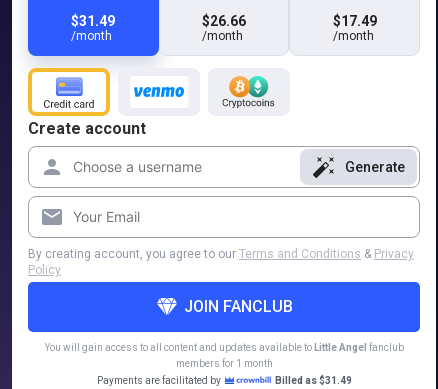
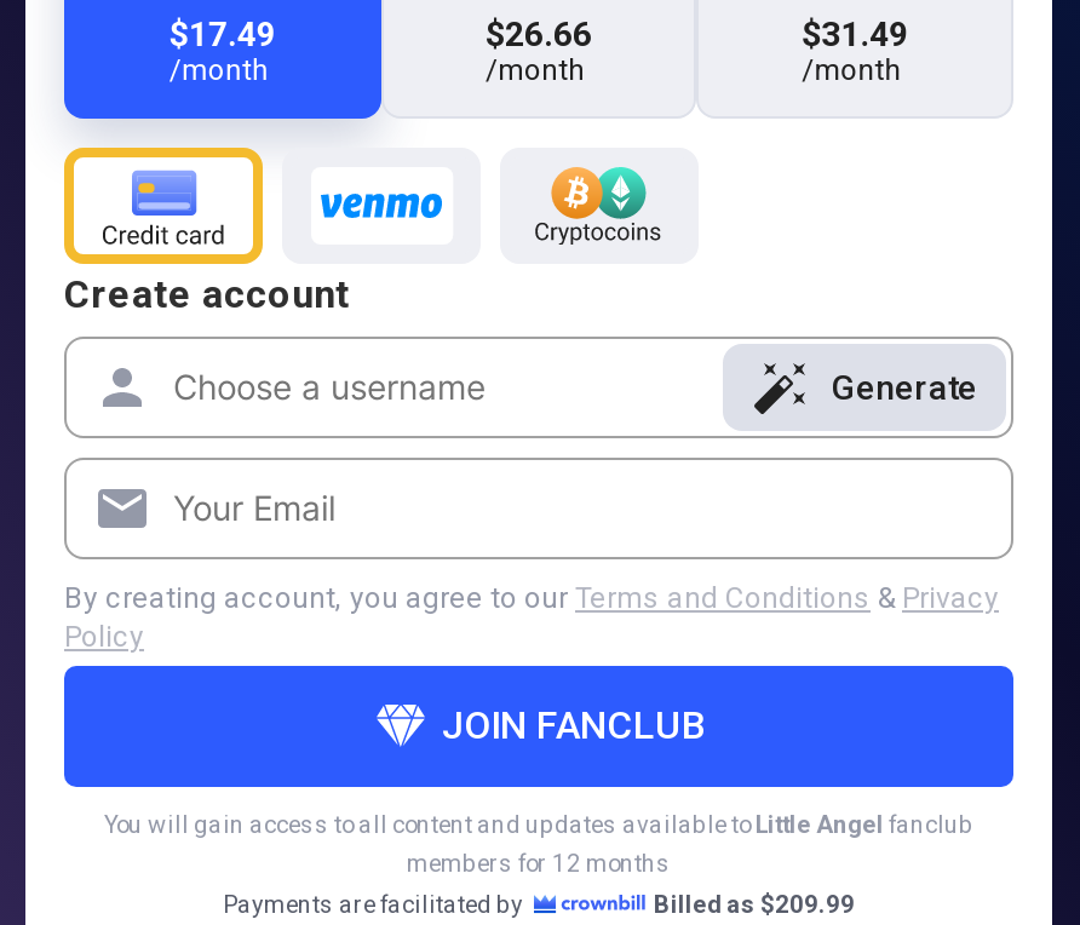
[71,13,115,29] $31.49 -> [169,15,276,53] $17.49
[333,13,377,29] $17.49 -> [802,15,909,53] $31.49
[175,358,272,369] members for 1 month -> [407,849,671,876] members for 12 months
[274,375,351,386] Billed as $31.49 -> [654,891,855,917] Billed as $209.99

